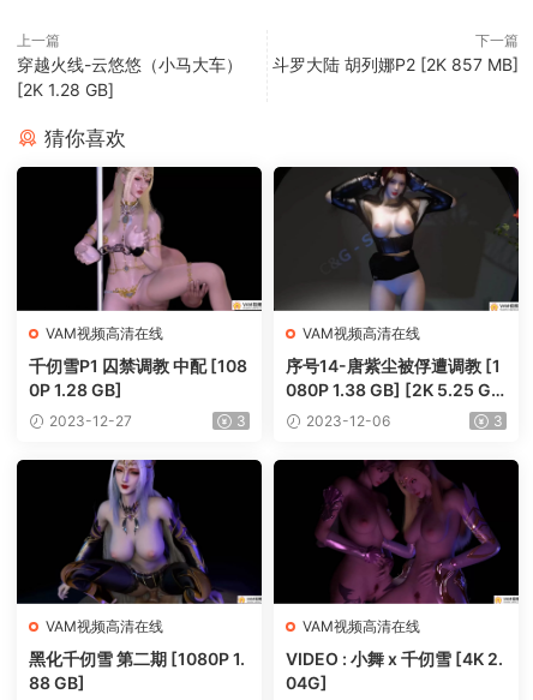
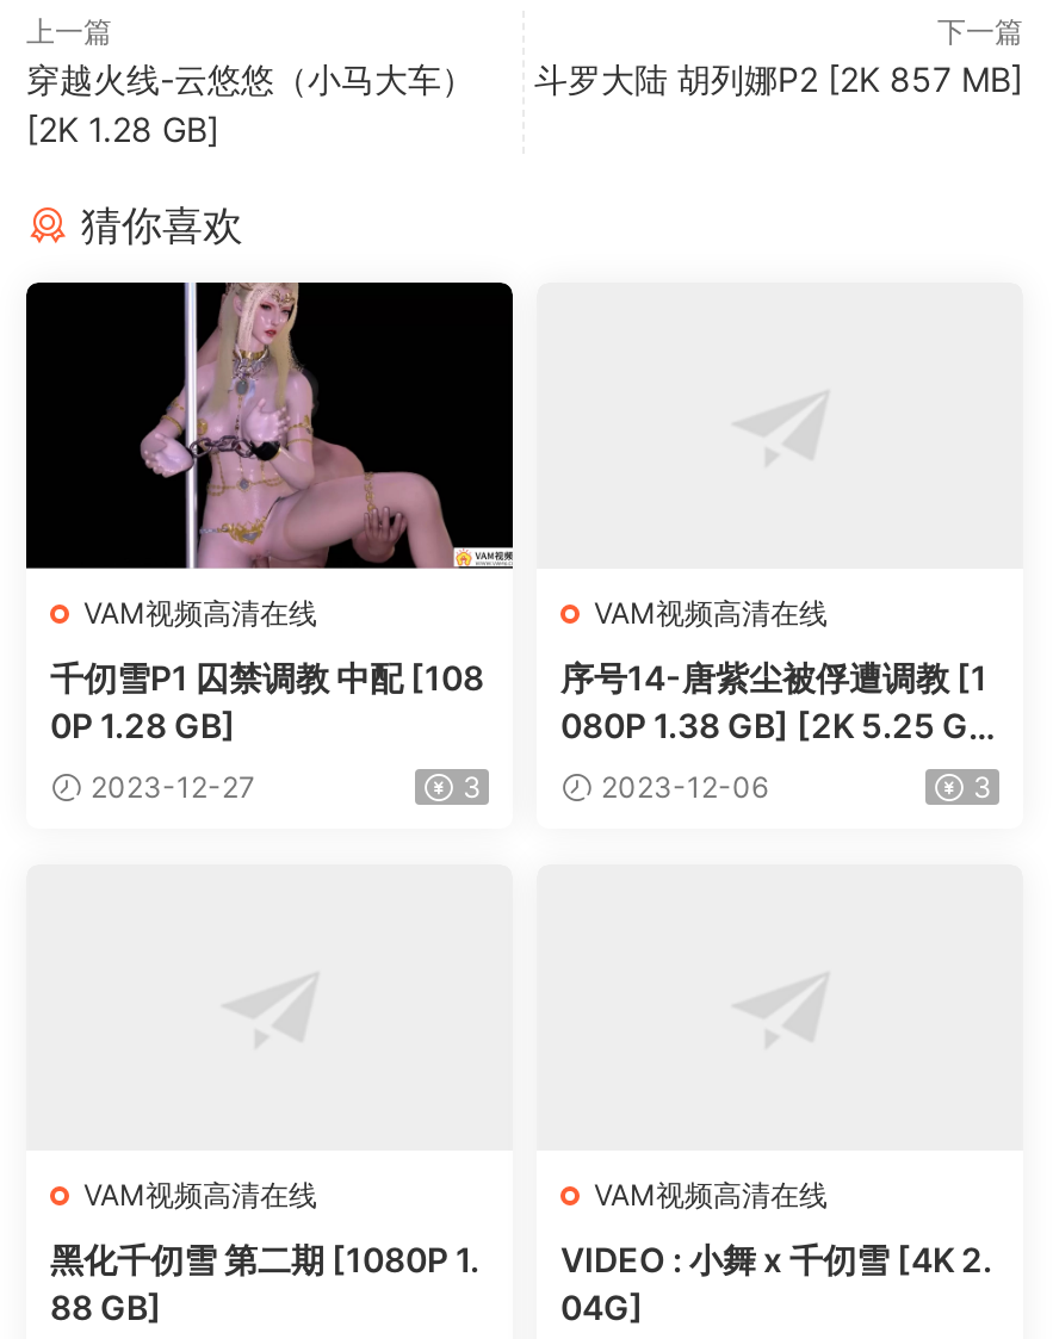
[273,166,520,312] [image] -> none
[16,459,263,605] [image] -> none
[273,459,520,605] [image] -> none

